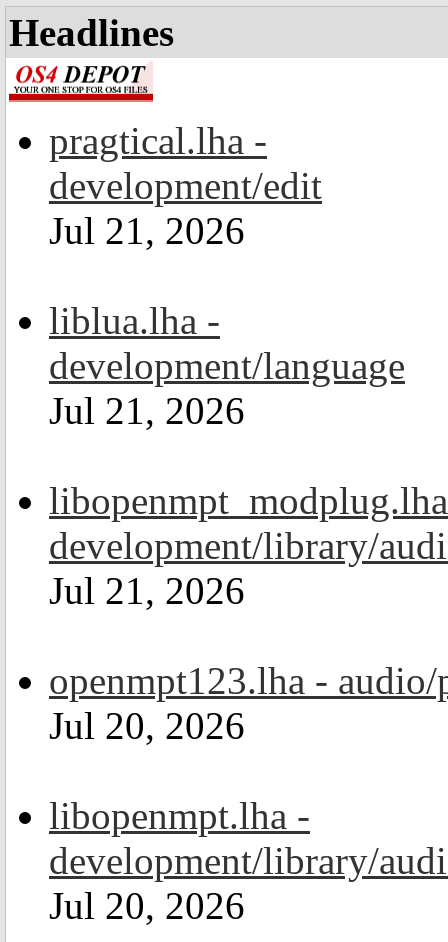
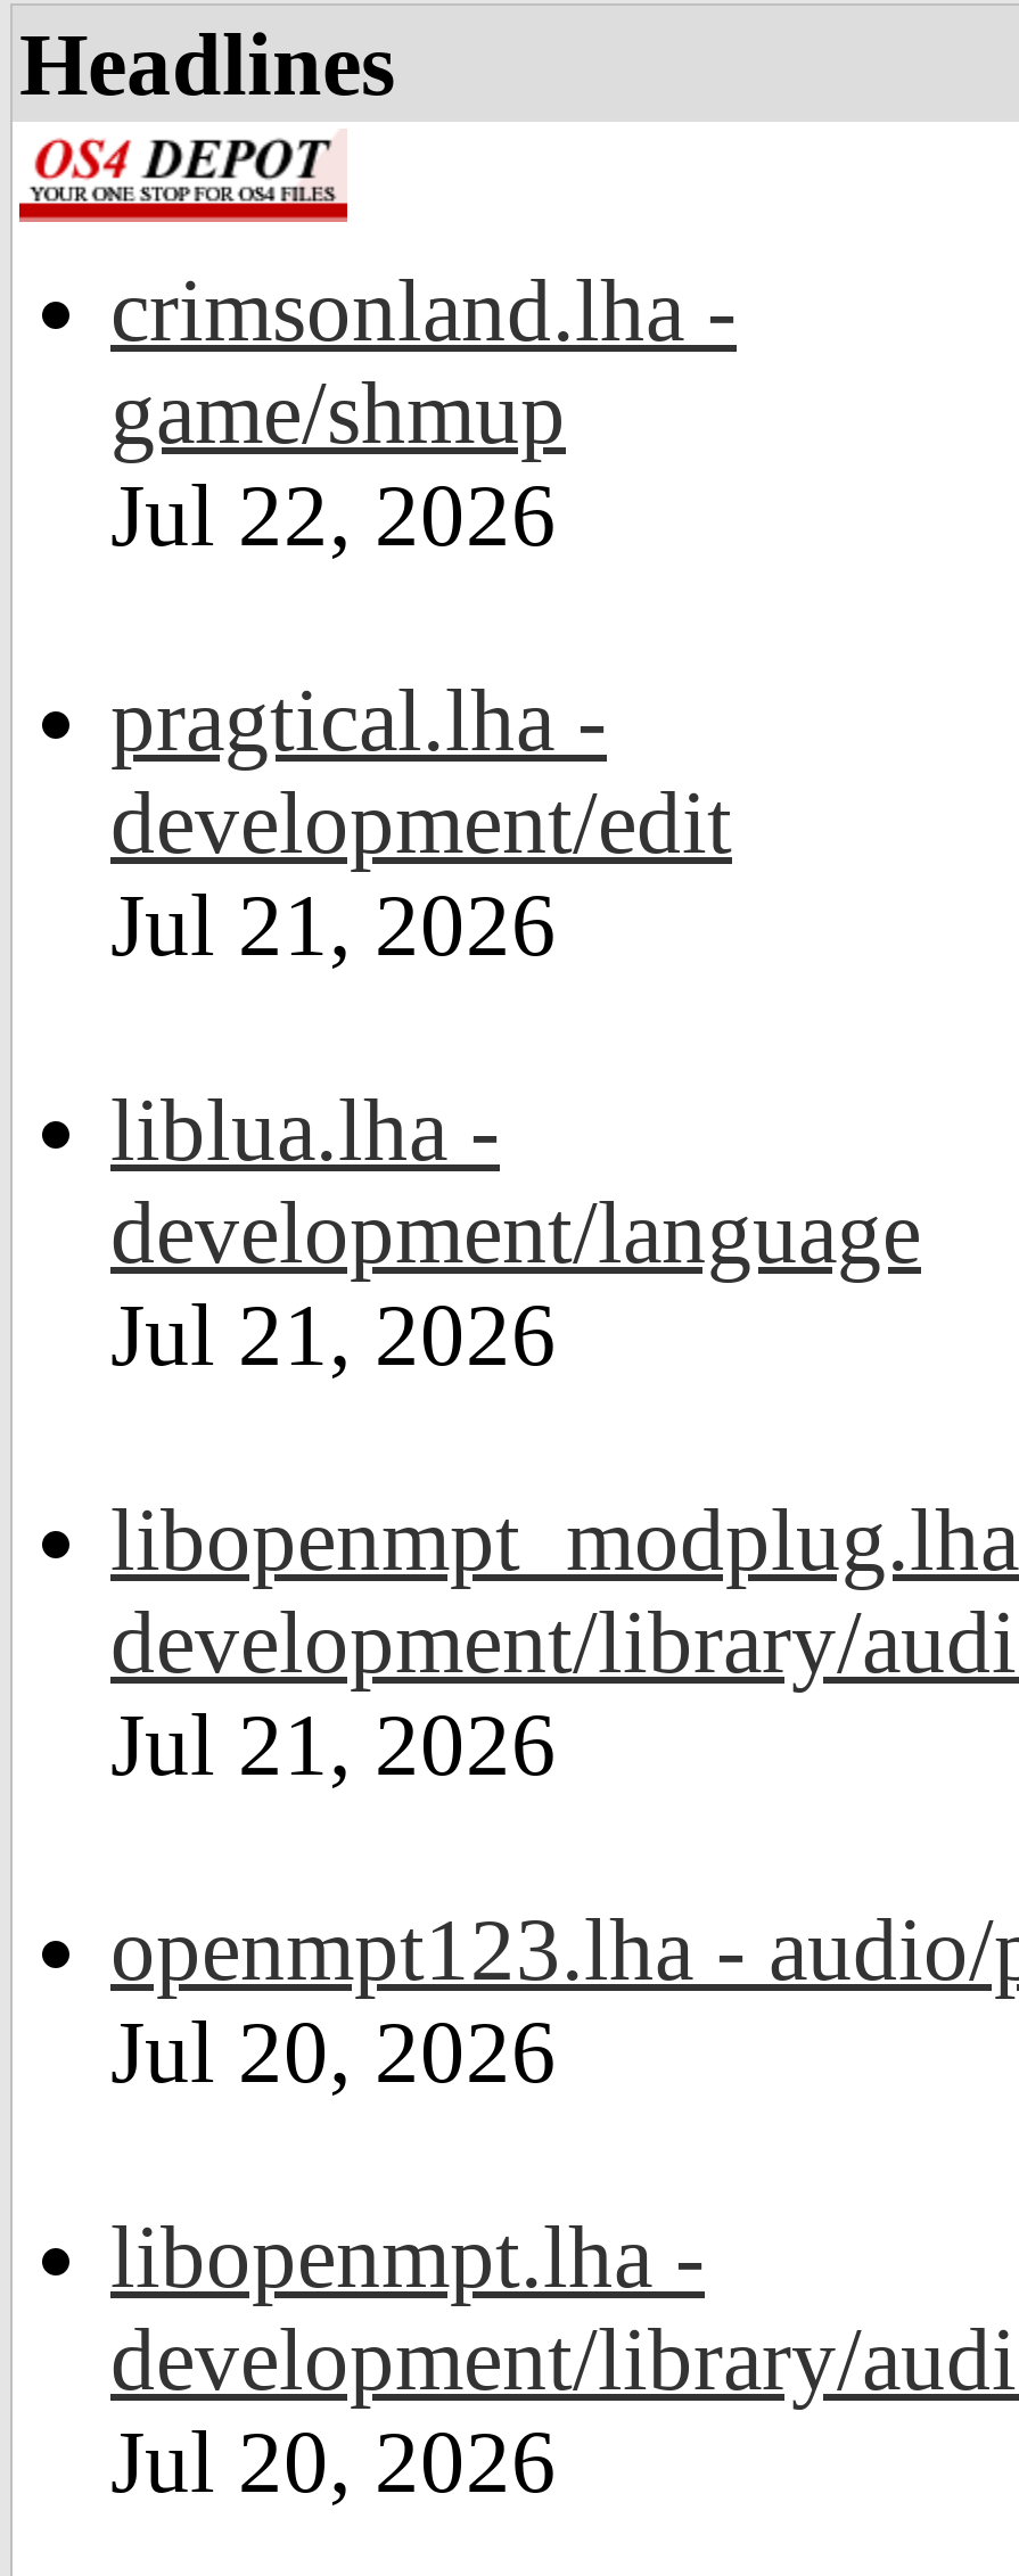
none -> [110,261,737,563] crimsonland.lha - | game/shmup | Jul 22, 2026

